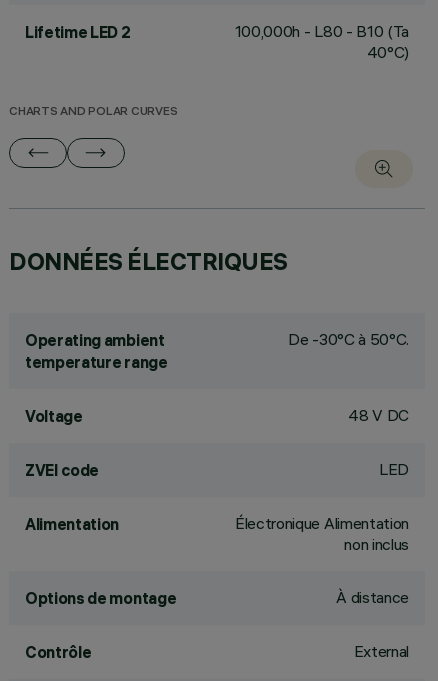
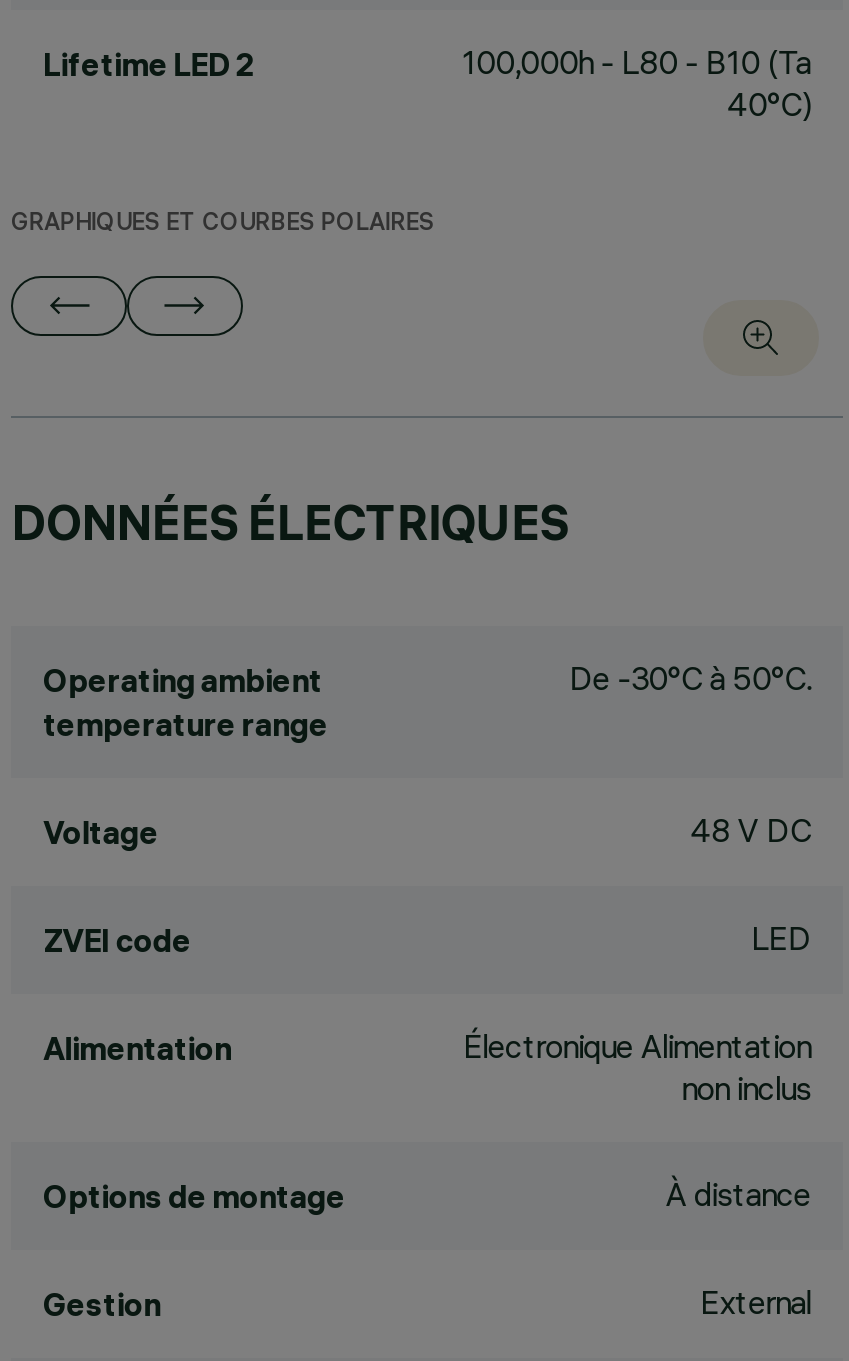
[9,106,177,119] CHARTS AND POLAR CURVES -> [11,212,435,238] GRAPHIQUES ET COURBES POLAIRES
[25,642,91,662] Contrôle -> [43,1284,161,1324] Gestion

